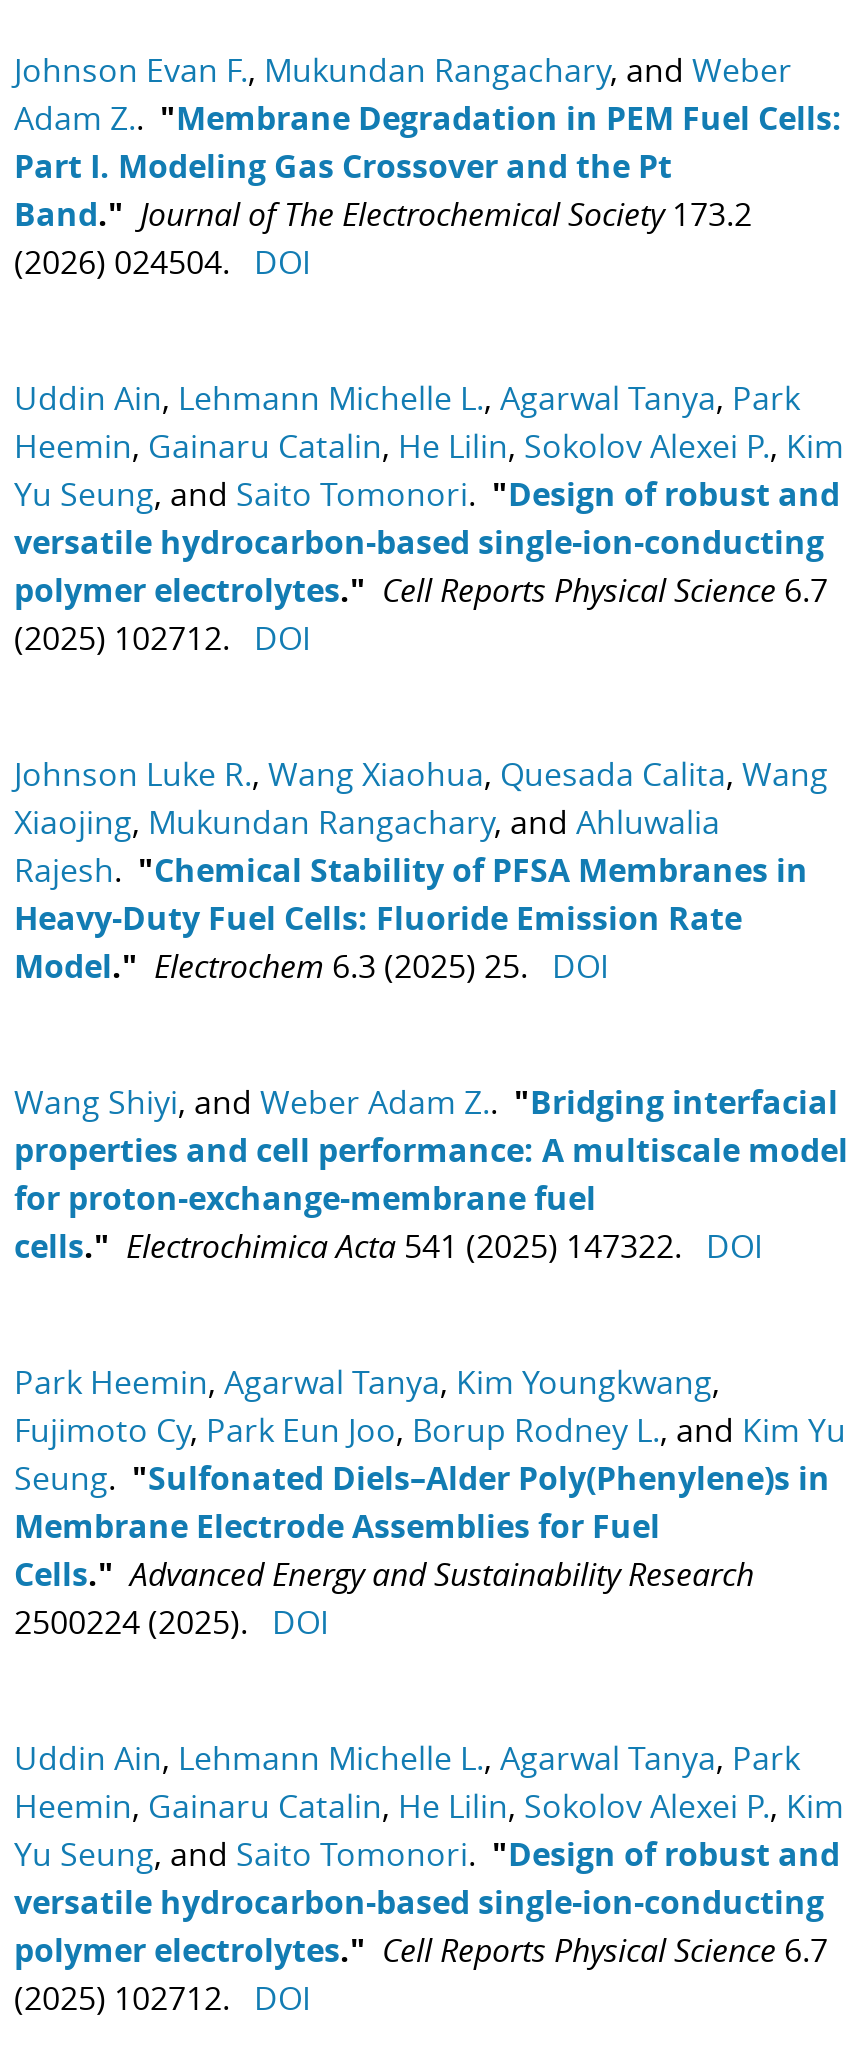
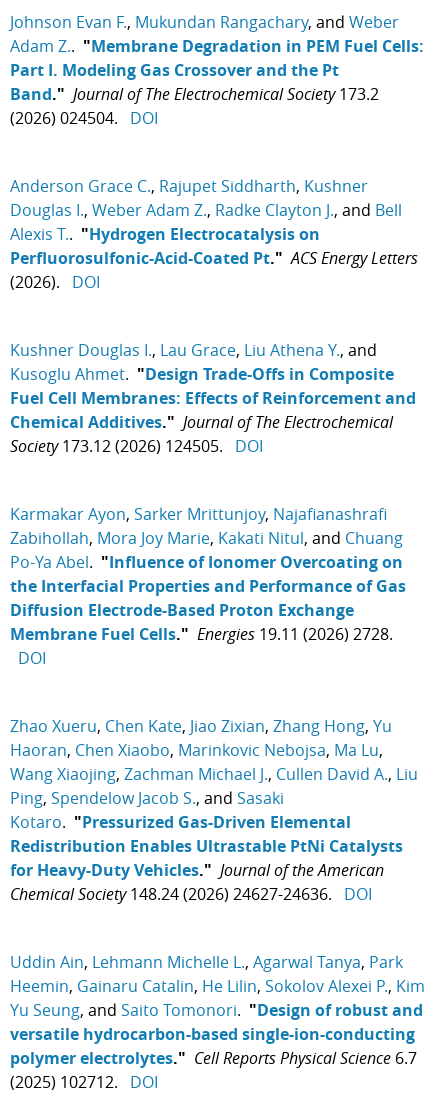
[14,376,844,660] Uddin Ain, Lehmann Michelle L., Agarwal Tanya, Park | Heemin, Gainaru Catalin, He Lilin, Sokolov Alexei P., Kim | Yu Seung, and Saito Tomonori. "Design of robust and | versatile hydrocarbon-based single-ion-conducting | polymer electrolytes." Cell Reports Physical Science 6.7 | (2025) 102712. DOI -> [10,175,418,293] Anderson Grace C., Rajupet Siddharth, Kushner | Douglas I., Weber Adam Z., Radke Clayton J., and Bell | Alexis T.. "Hydrogen Electrocatalysis on | Perfluorosulfonic-Acid-Coated Pt." ACS Energy Letters | (2026). DOI
[14,752,828,988] Johnson Luke R., Wang Xiaohua, Quesada Calita, Wang | Xiaojing, Mukundan Rangachary, and Ahluwalia | Rajesh. "Chemical Stability of PFSA Membranes in | Heavy-Duty Fuel Cells: Fluoride Emission Rate | Model." Electrochem 6.3 (2025) 25. DOI -> [10,339,416,457] Kushner Douglas I., Lau Grace, Liu Athena Y., and | Kusoglu Ahmet. "Design Trade-Offs in Composite | Fuel Cell Membranes: Effects of Reinforcement and | Chemical Additives." Journal of The Electrochemical | Society 173.12 (2026) 124505. DOI
[14,1080,848,1268] Wang Shiyi, and Weber Adam Z.. "Bridging interfacial | properties and cell performance: A multiscale model | for proton-exchange-membrane fuel | cells." Electrochimica Acta 541 (2025) 147322. DOI -> [10,503,406,669] Karmakar Ayon, Sarker Mrittunjoy, Najafianashrafi | Zabihollah, Mora Joy Marie, Kakati Nitul, and Chuang | Po-Ya Abel. "Influence of Ionomer Overcoating on | the Interfacial Properties and Performance of Gas | Diffusion Electrode-Based Proton Exchange | Membrane Fuel Cells." Energies 19.11 (2026) 2728. | DOI
[14,1360,846,1644] Park Heemin, Agarwal Tanya, Kim Youngkwang, | Fujimoto Cy, Park Eun Joo, Borup Rodney L., and Kim Yu | Seung. "Sulfonated Diels–Alder Poly(Phenylene)s in | Membrane Electrode Assemblies for Fuel | Cells." Advanced Energy and Sustainability Research | 2500224 (2025). DOI -> [10,715,418,905] Zhao Xueru, Chen Kate, Jiao Zixian, Zhang Hong, Yu | Haoran, Chen Xiaobo, Marinkovic Nebojsa, Ma Lu, | Wang Xiaojing, Zachman Michael J., Cullen David A., Liu | Ping, Spendelow Jacob S., and Sasaki | Kotaro. "Pressurized Gas-Driven Elemental | Redistribution Enables Ultrastable PtNi Catalysts | for Heavy-Duty Vehicles." Journal of the American | Chemical Society 148.24 (2026) 24627-24636. DOI

